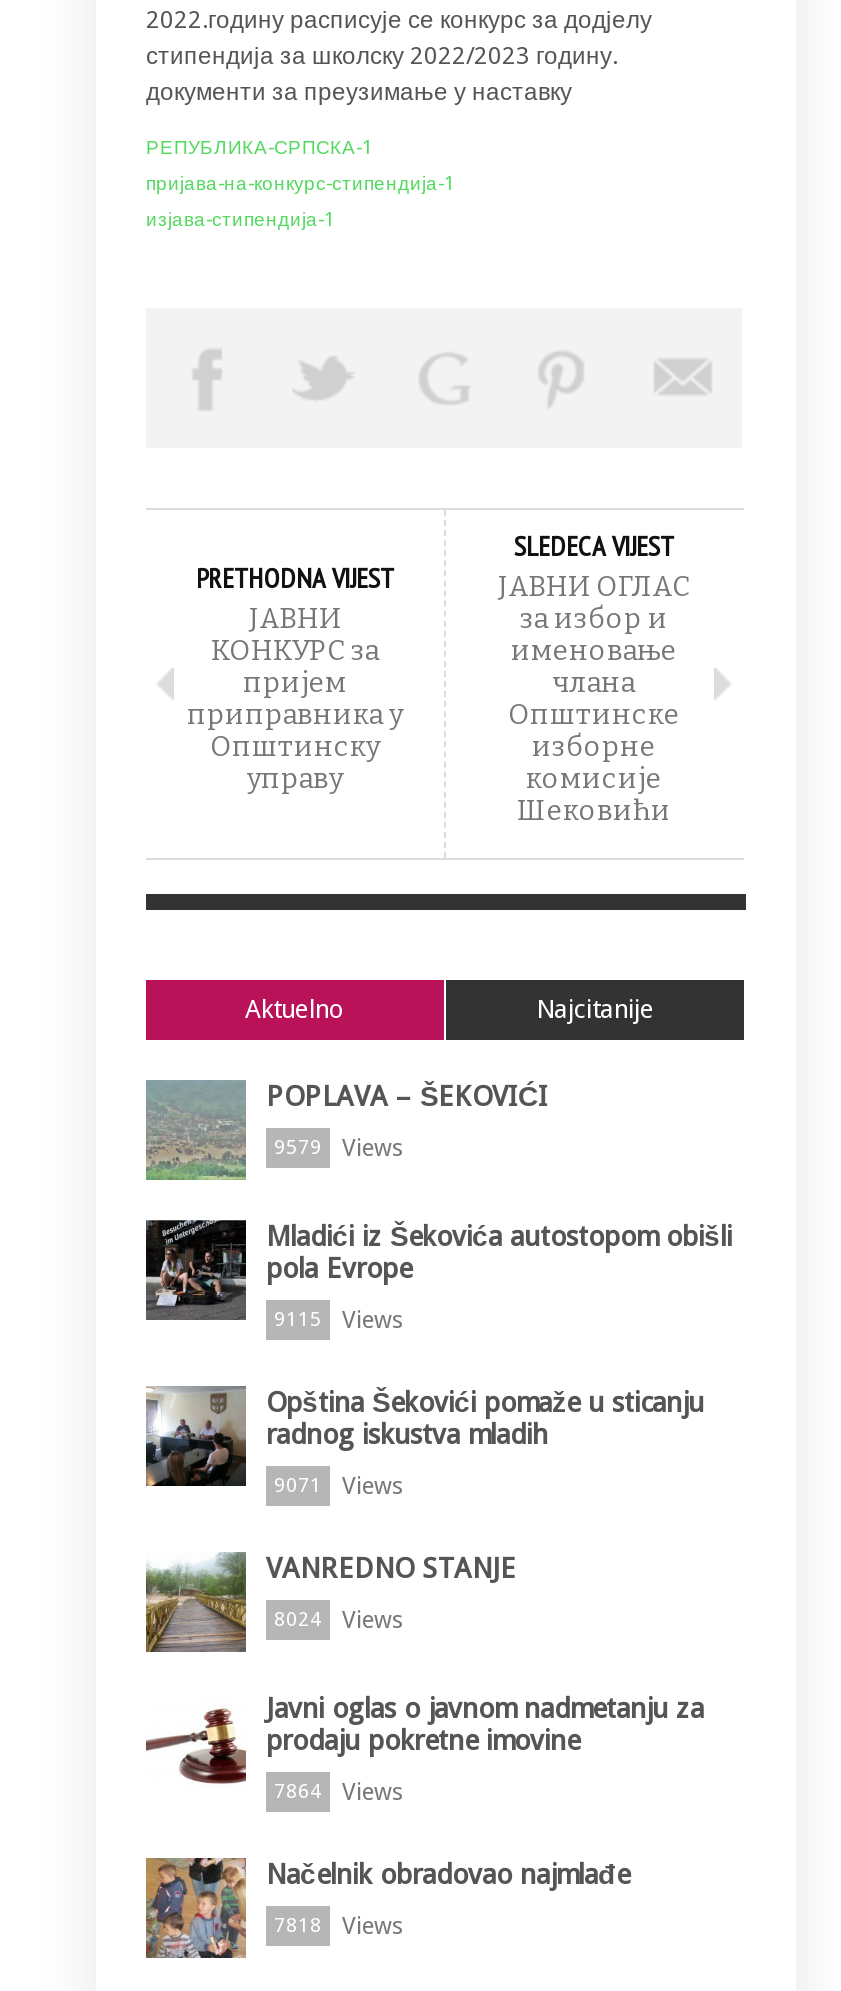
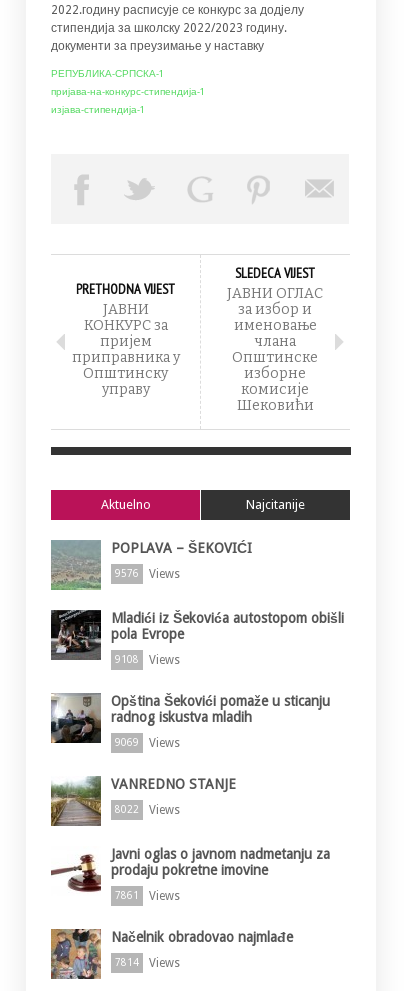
[274,1133,404,1161] 9579 Views -> [115,566,180,580] 9576 Views
[274,1305,404,1333] 9115 Views -> [115,652,180,666] 9108 Views
[274,1471,404,1499] 9071 Views -> [115,735,180,749] 9069 Views
[274,1605,404,1633] 8024 Views -> [115,802,180,816] 8022 Views
[274,1777,404,1805] 7864 Views -> [115,888,180,902] 7861 Views
[274,1911,404,1939] 7818 Views -> [115,955,180,969] 7814 Views

